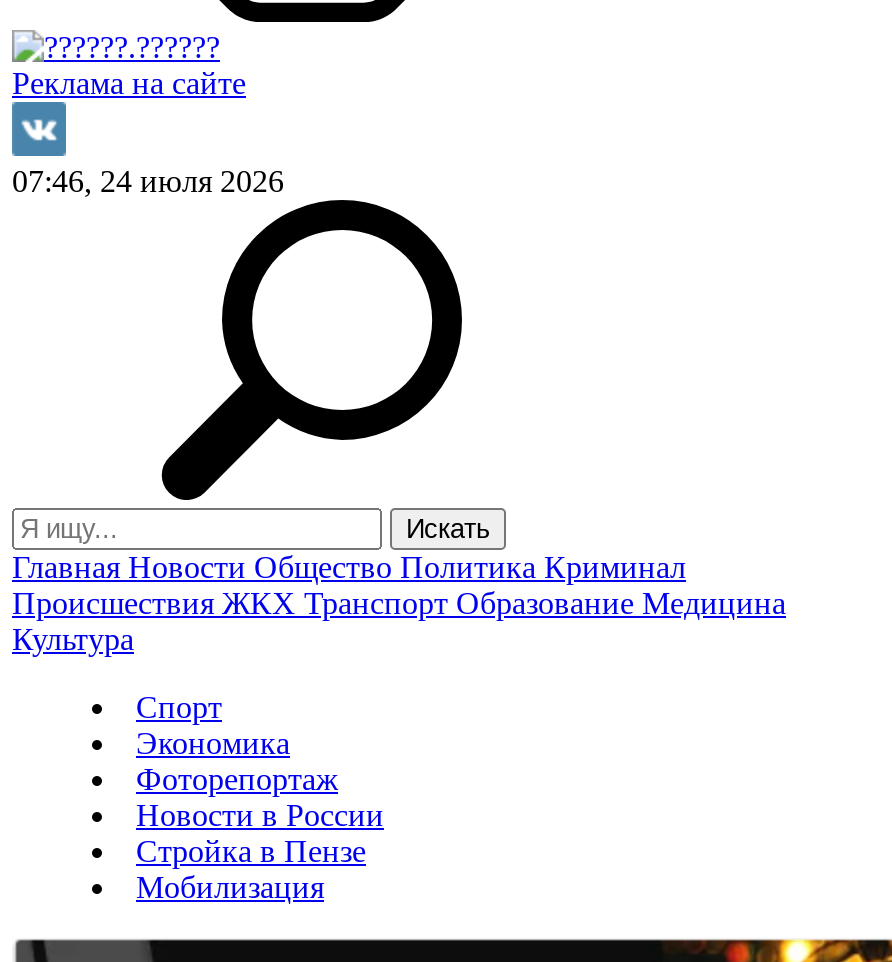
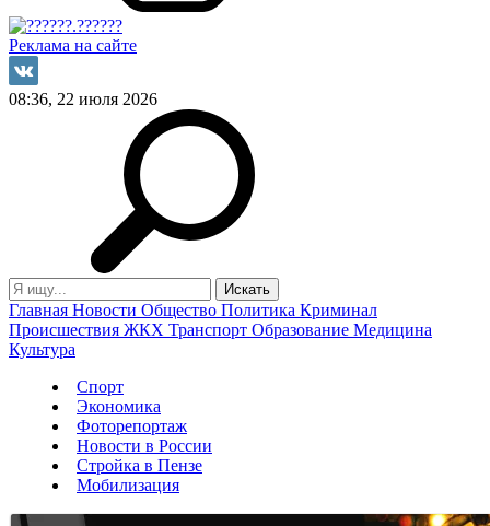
[12,164,284,198] 07:46, 24 июля 2026 -> [9,90,157,108] 08:36, 22 июля 2026

